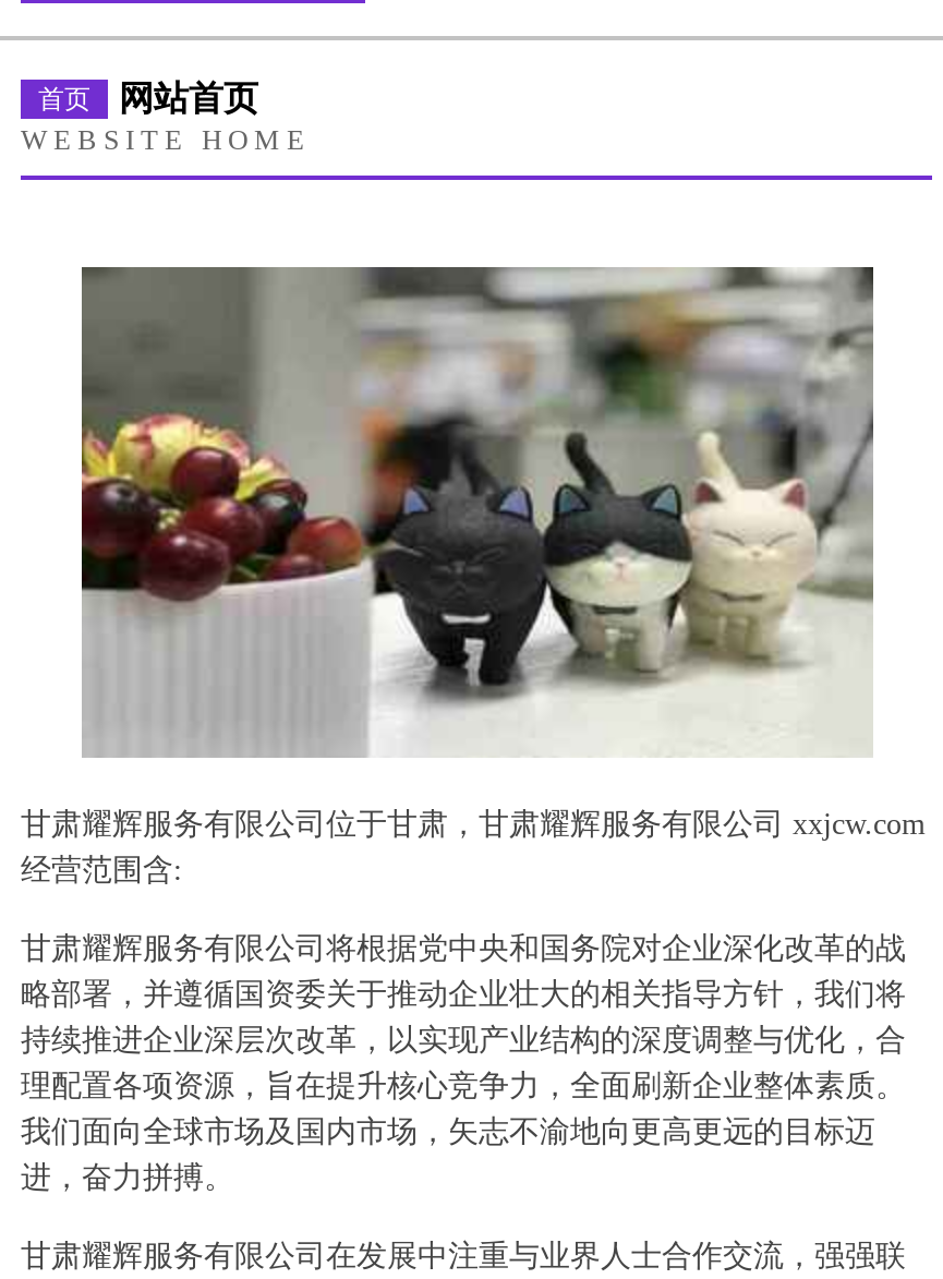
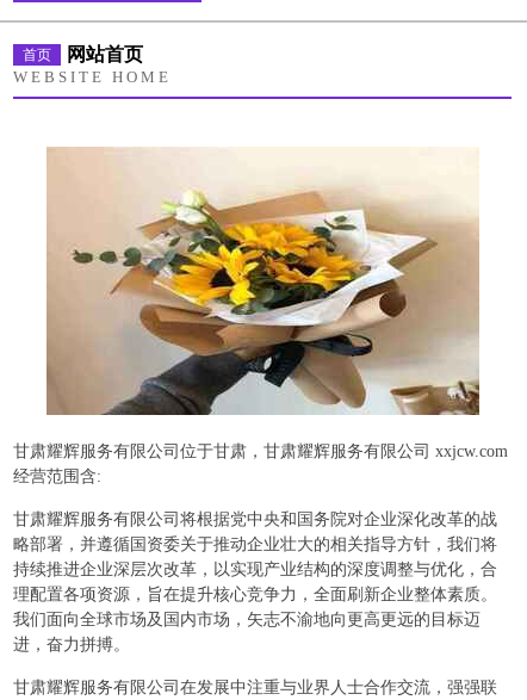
[80,265,875,758] [image] -> [46,147,480,416] [image]

